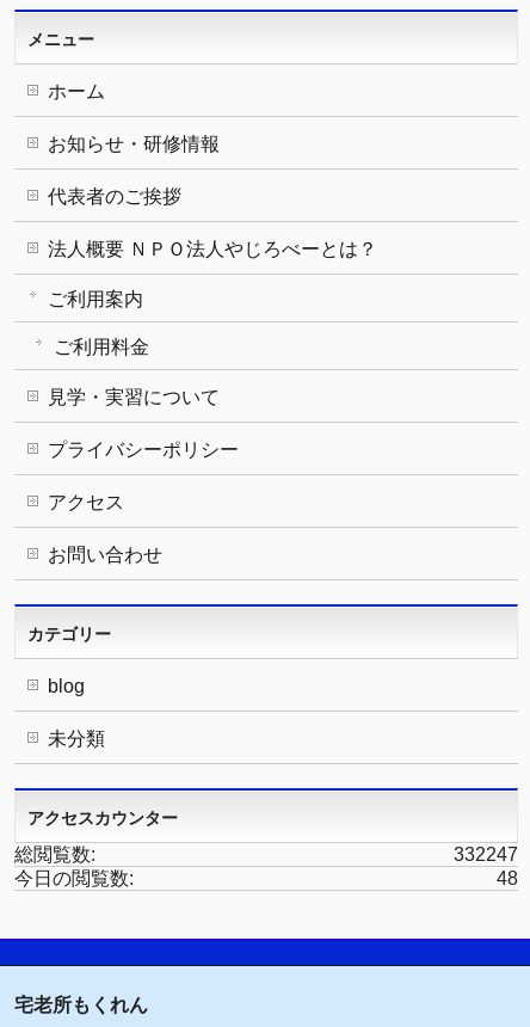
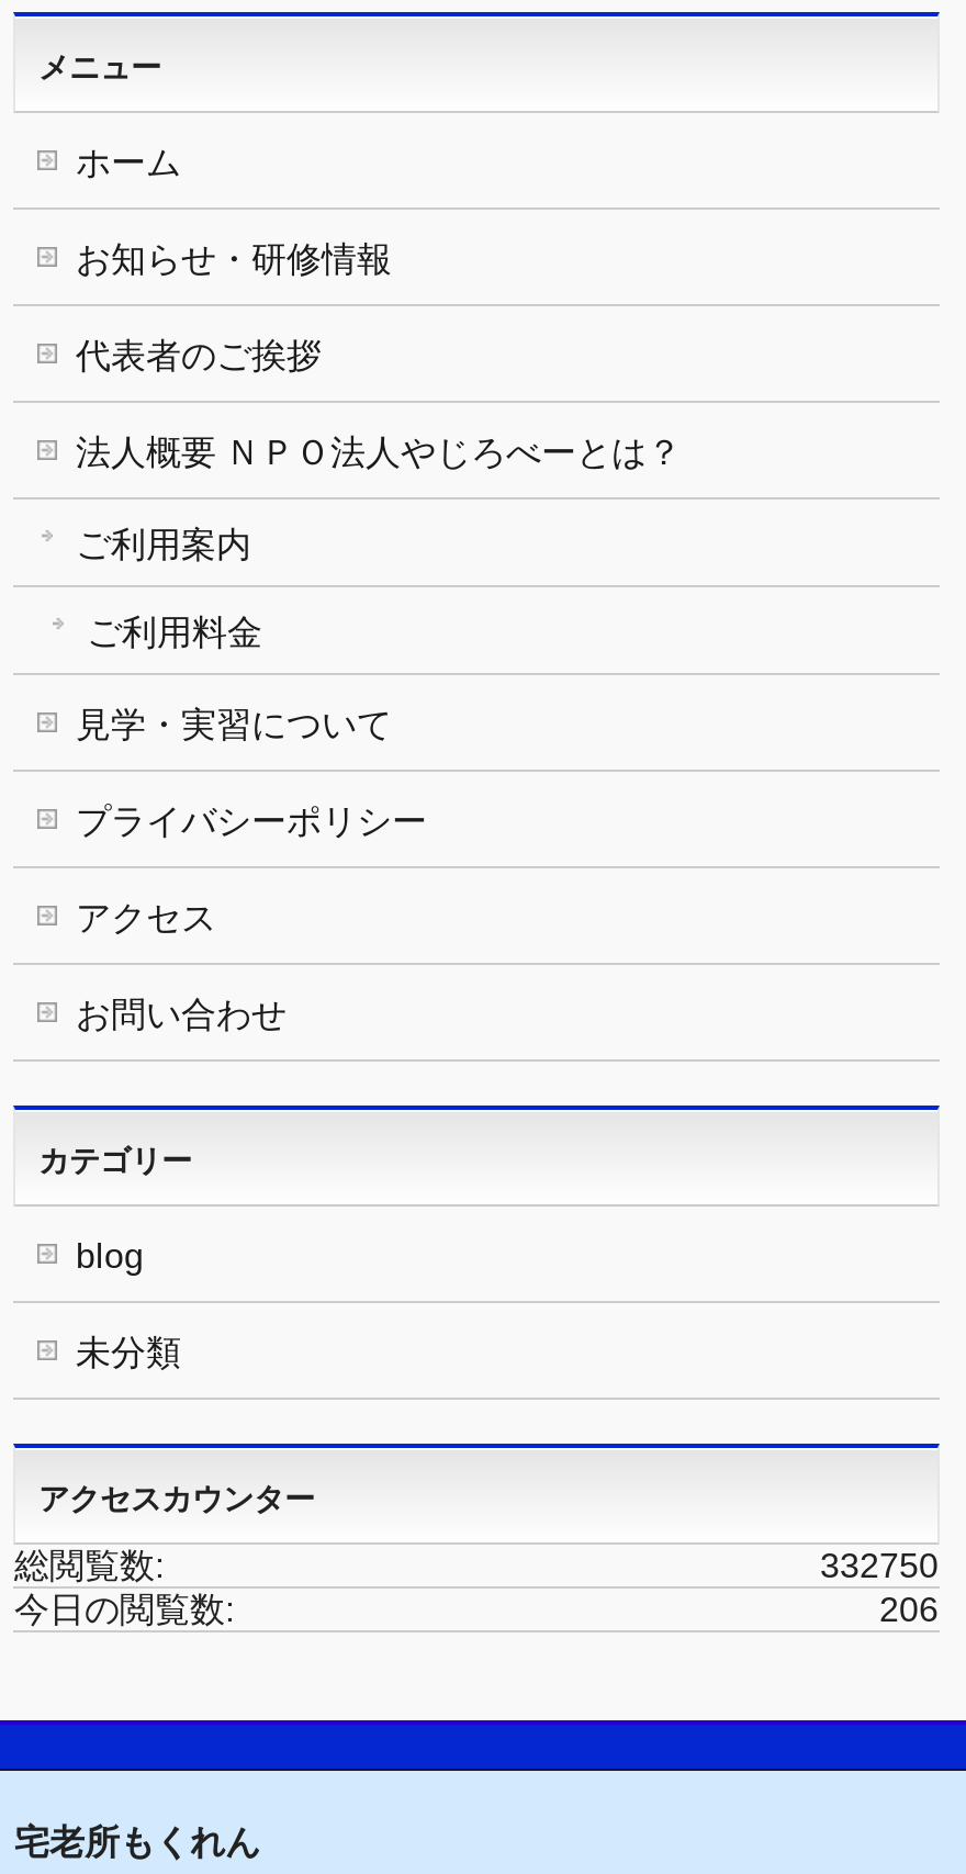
[453,843,517,865] 332247 -> [820,1545,939,1585] 332750
[496,867,517,889] 48 -> [879,1589,939,1629] 206

